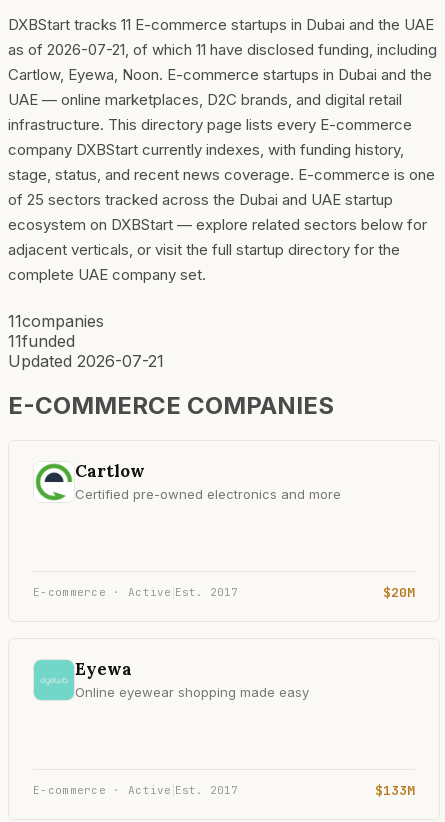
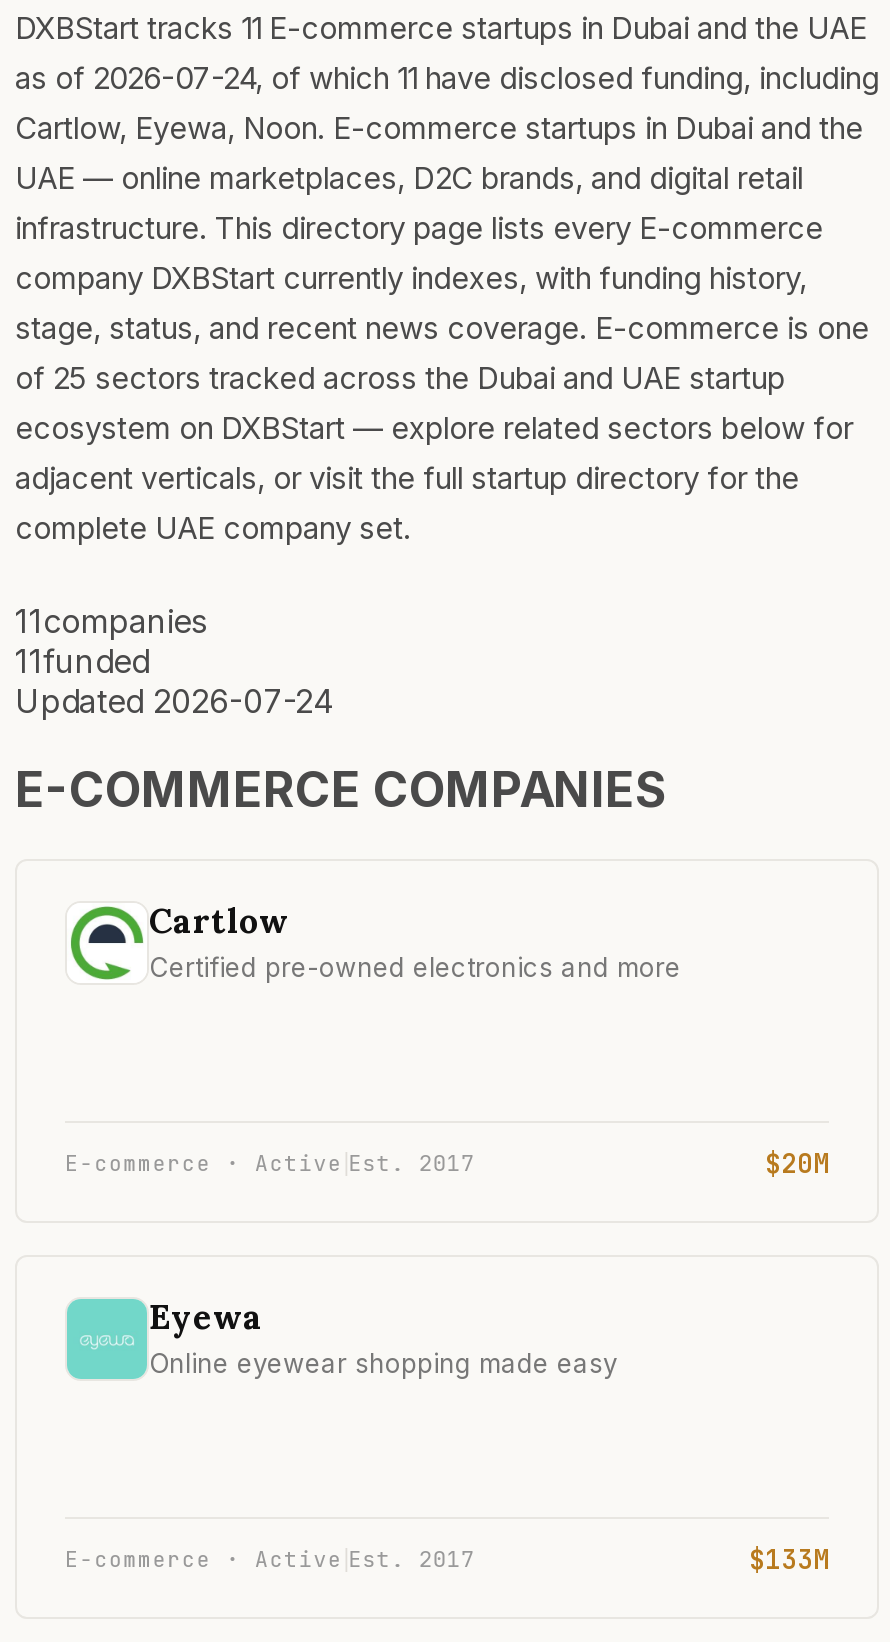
[8,40,437,59] as of 2026-07-21, of which 11 have disclosed funding, including -> [15,59,879,97] as of 2026-07-24, of which 11 have disclosed funding, including
[8,351,164,371] Updated 2026-07-21 -> [15,681,335,721] Updated 2026-07-24

